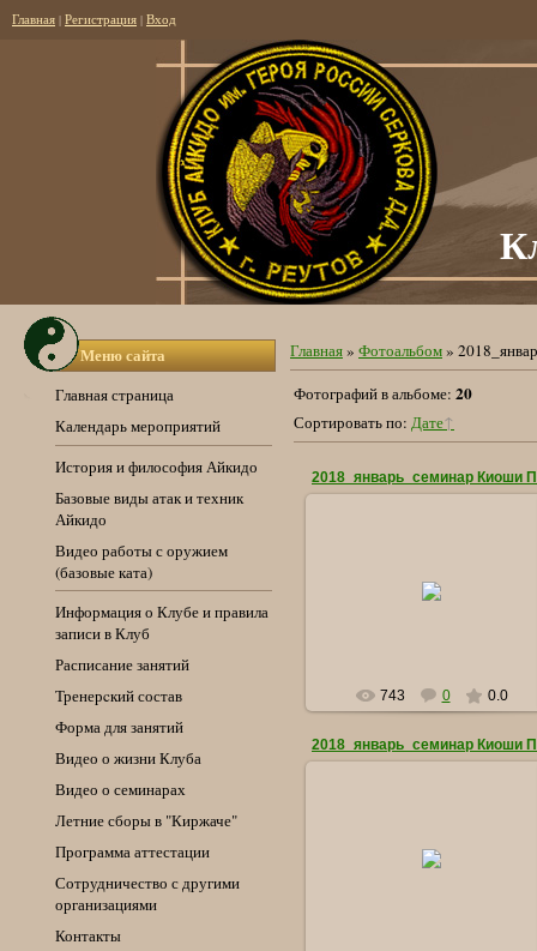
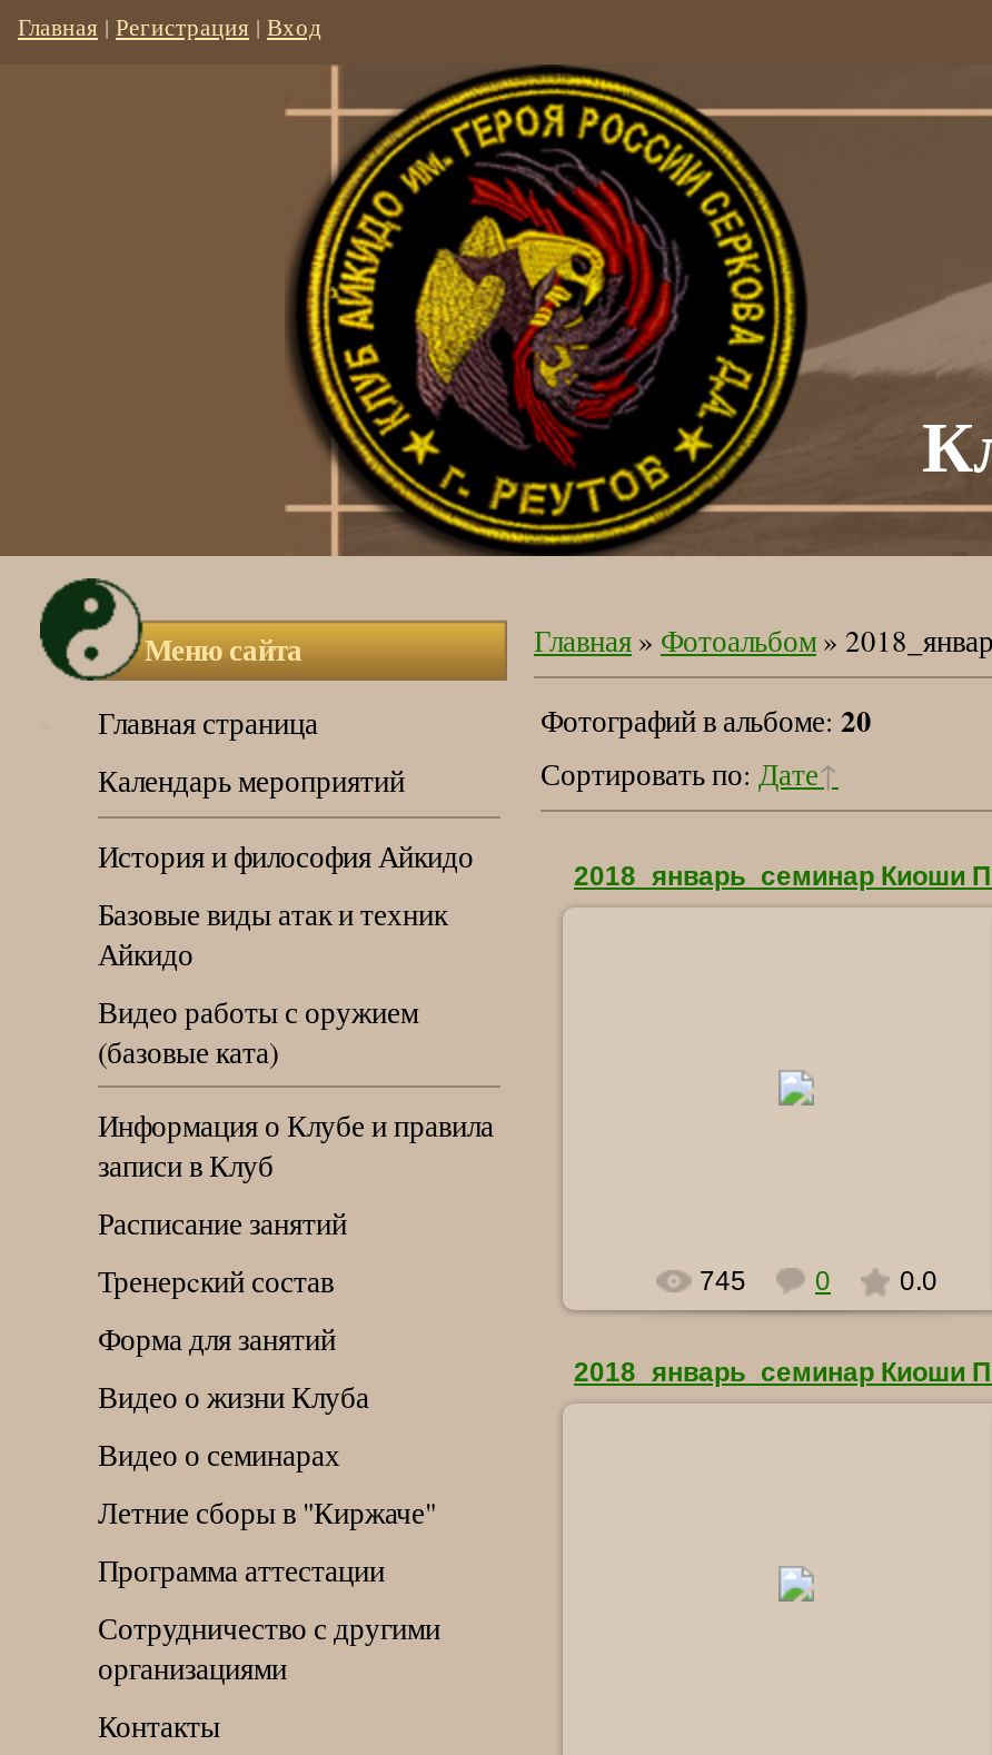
[379,688,405,704] 743 -> [700,1266,746,1297] 745

